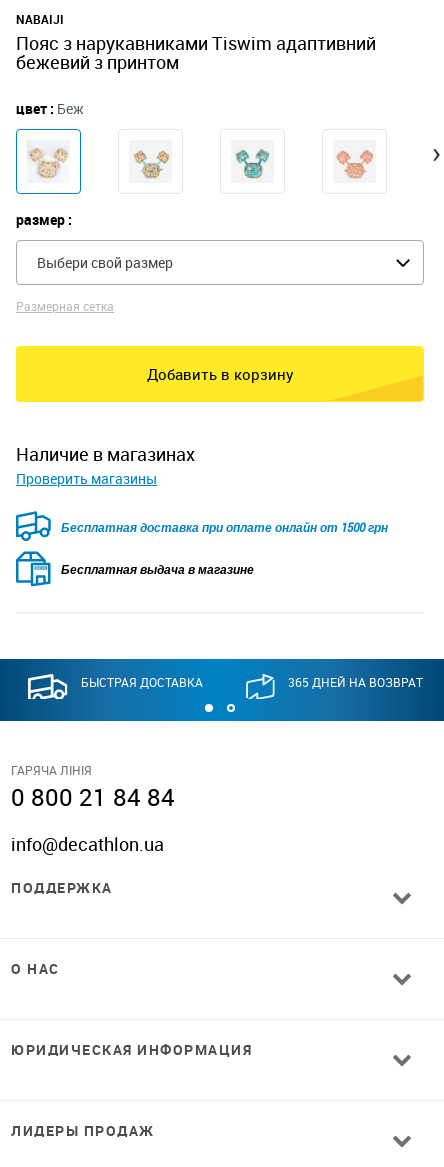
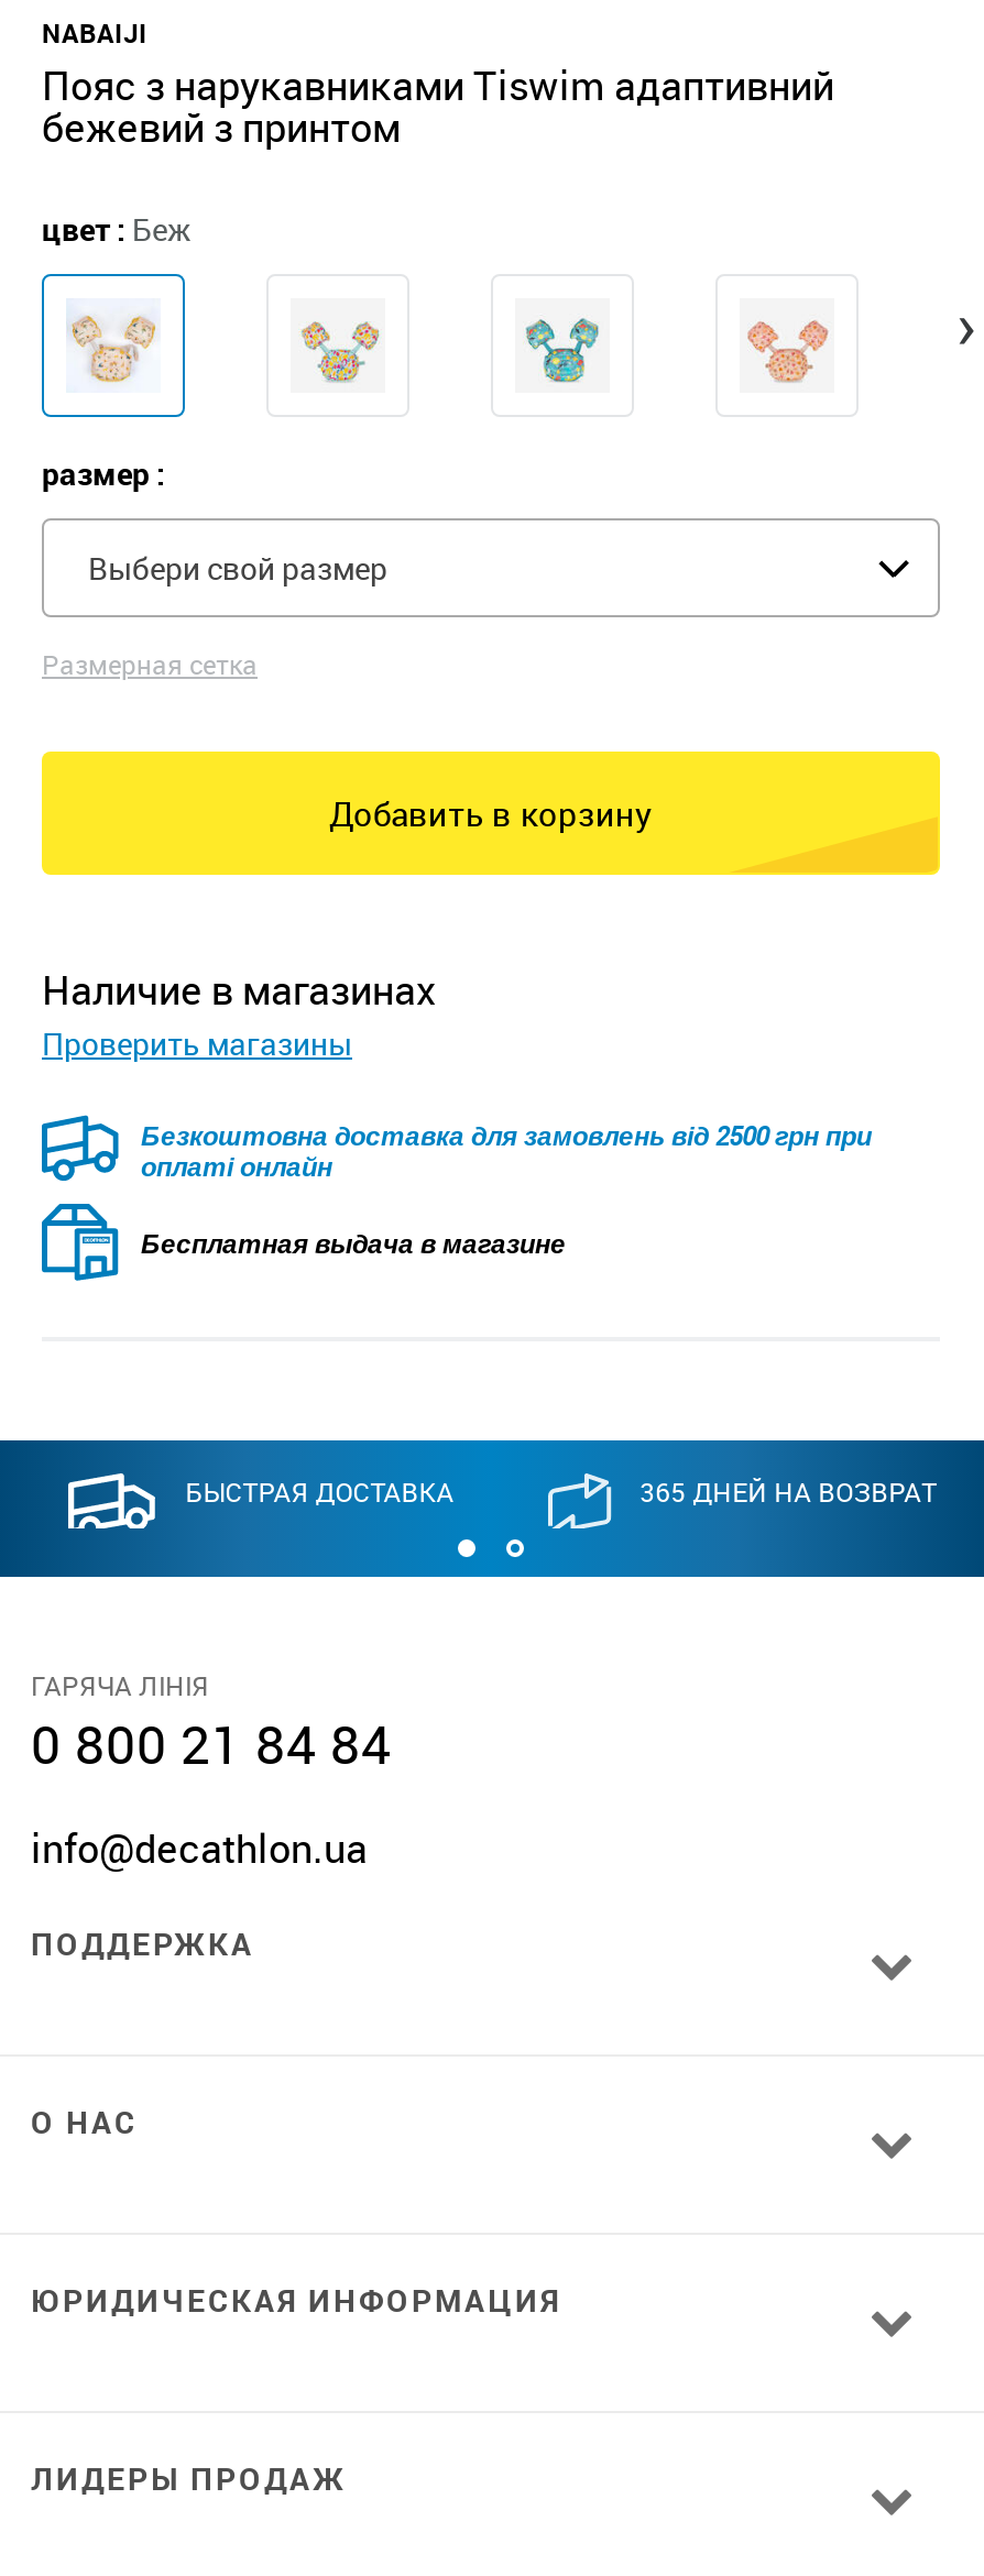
[61,518,388,534] Бесплатная доставка при оплате онлайн от 1500 грн -> [141,1116,872,1182] Безкоштовна доставка для замовлень від 2500 грн при | оплаті онлайн

